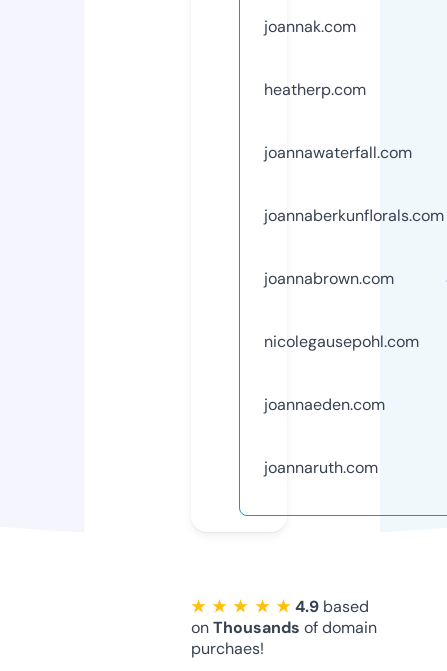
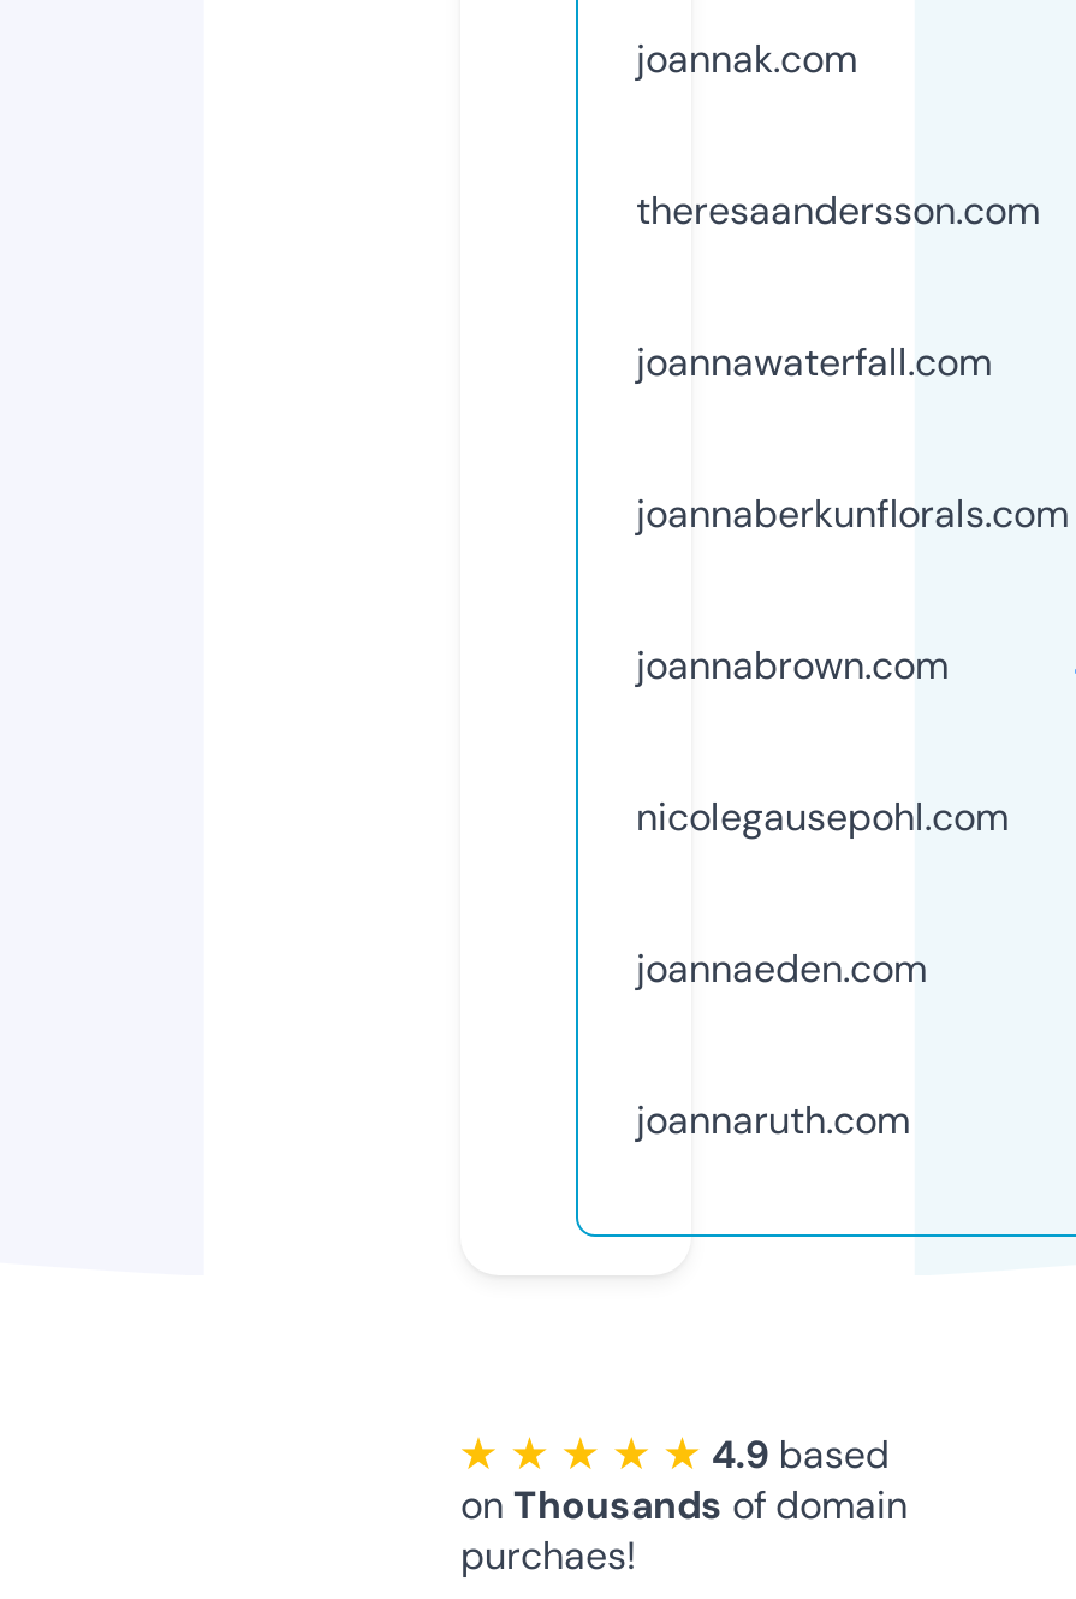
[264,79,366,100] heatherp.com -> [636,185,1040,235] theresaandersson.com

